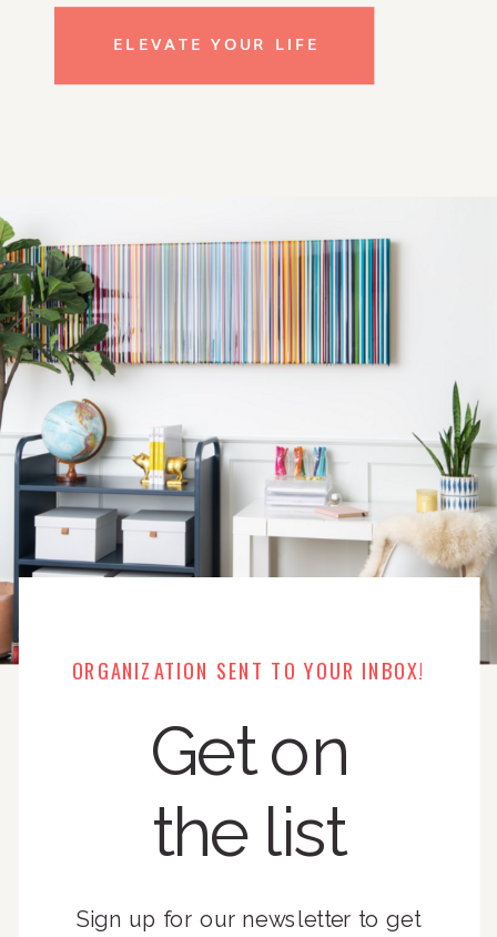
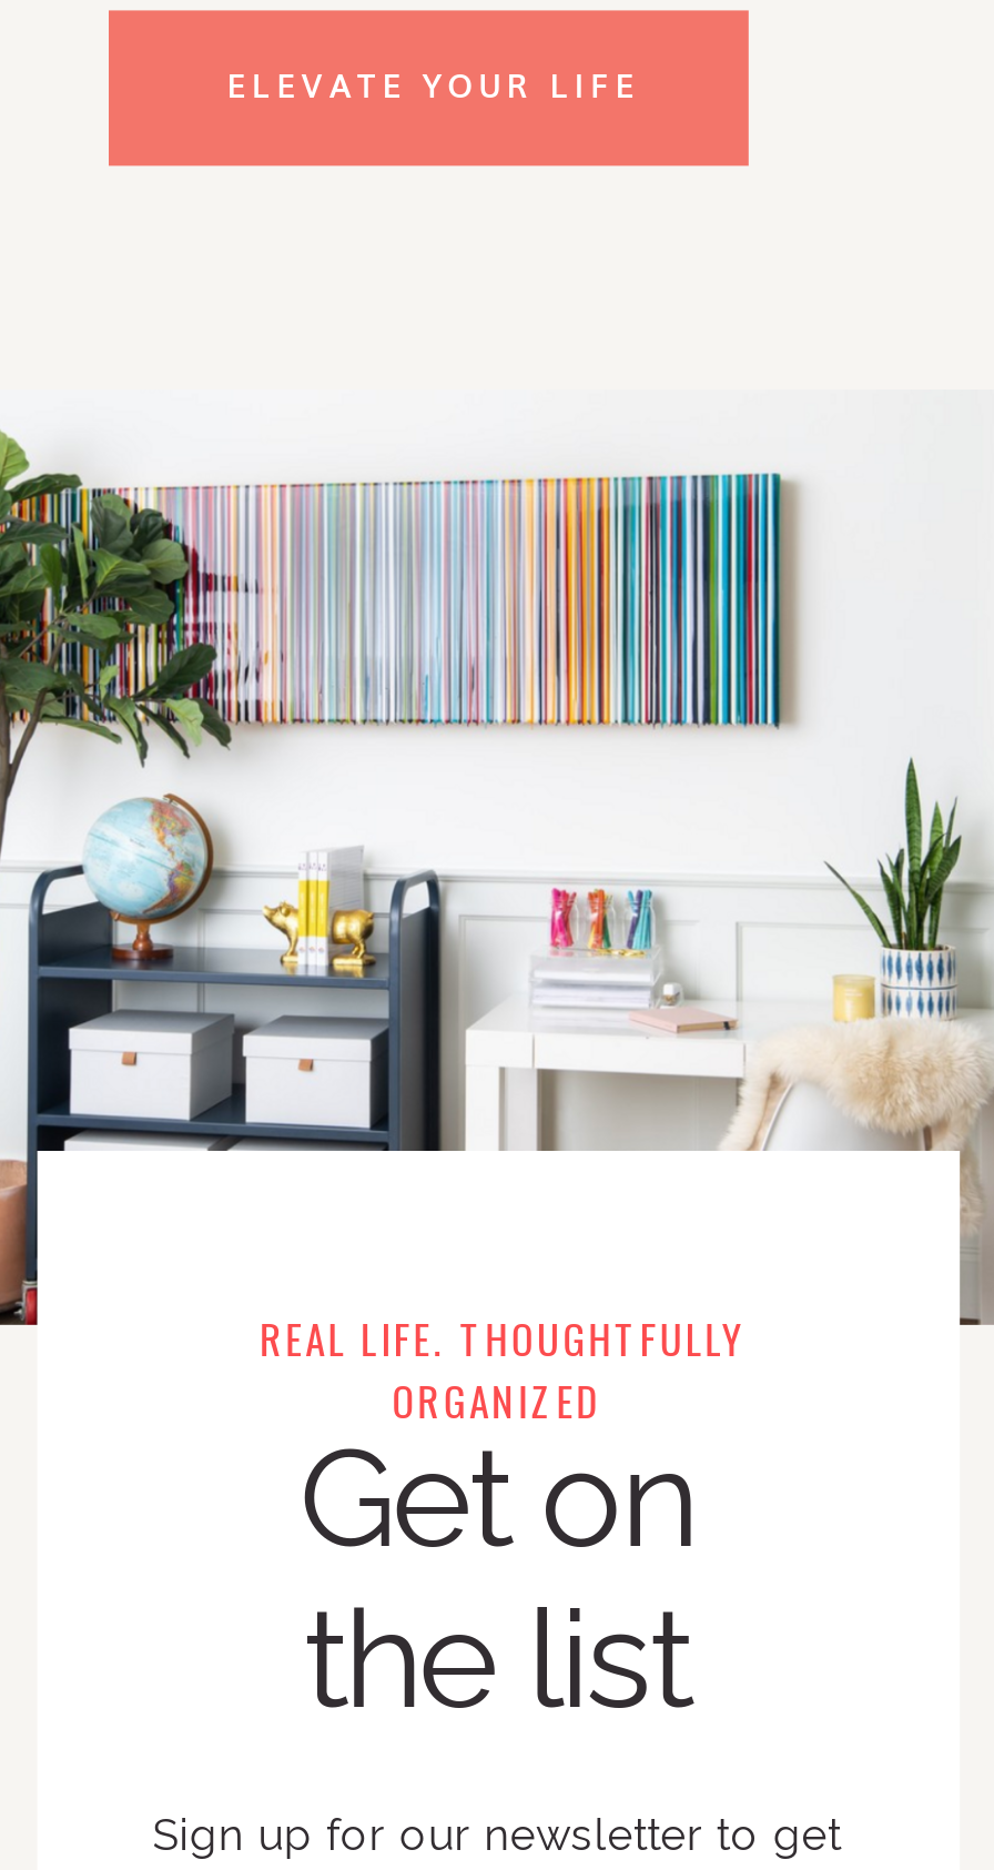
[72,655,425,687] ORGANIZATION SENT TO YOUR INBOX! -> [247,1307,747,1431] REAL LIFE. THOUGHTFULLY | ORGANIZED

